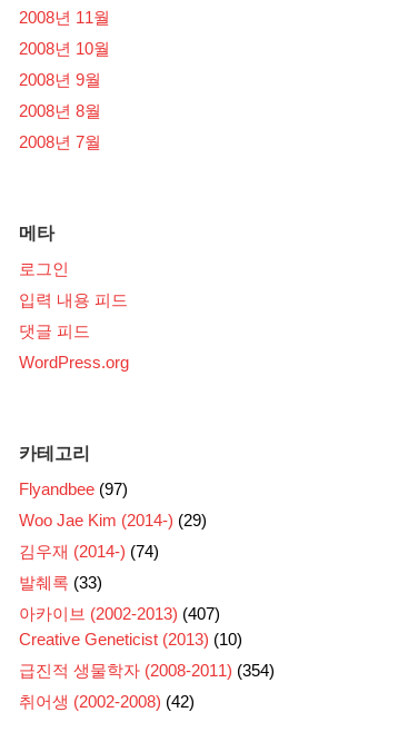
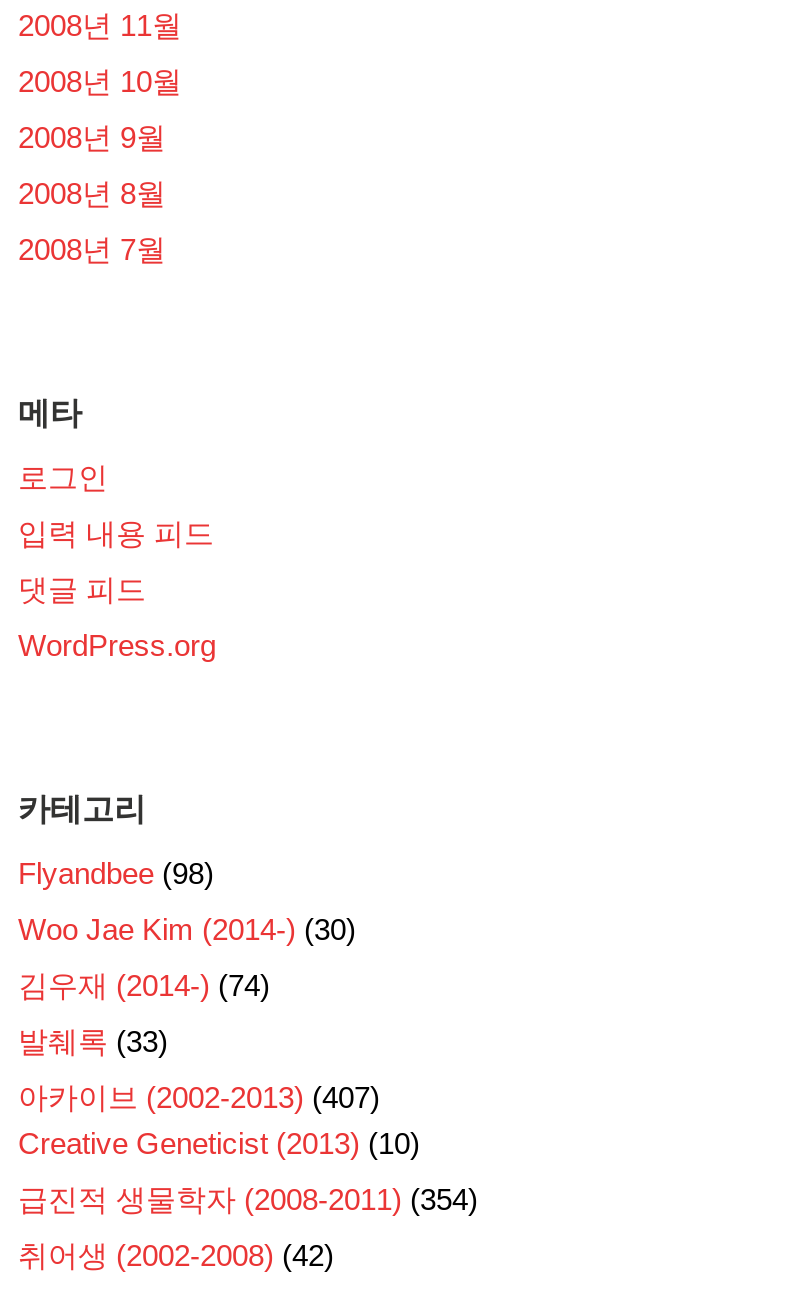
[19,479,128,498] Flyandbee (97) -> [18,856,214,890] Flyandbee (98)
[19,511,207,530] Woo Jae Kim (2014-) (29) -> [18,912,356,946] Woo Jae Kim (2014-) (30)

